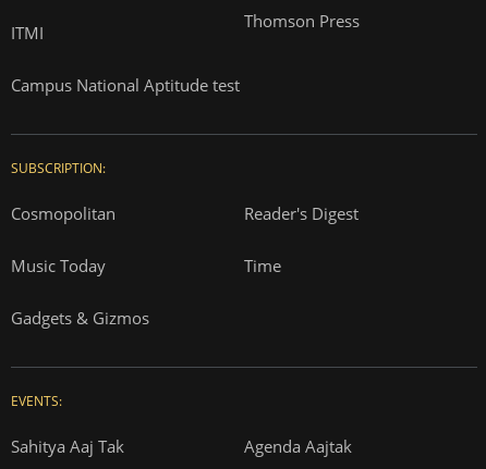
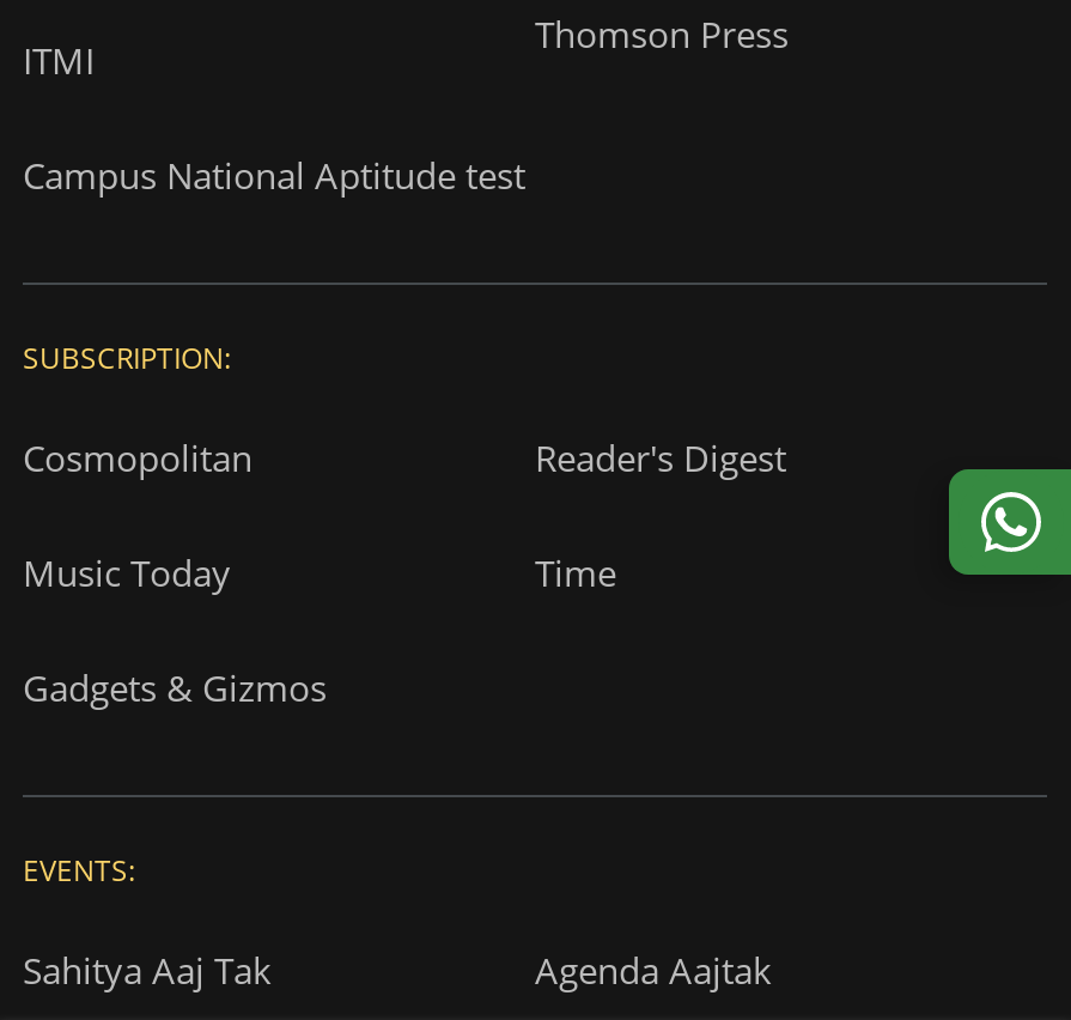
none -> [947,467,1064,577] [image]

